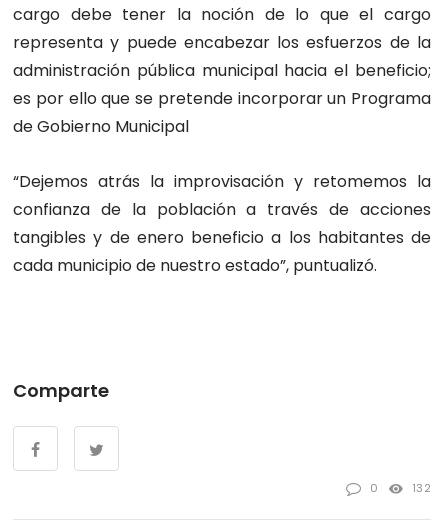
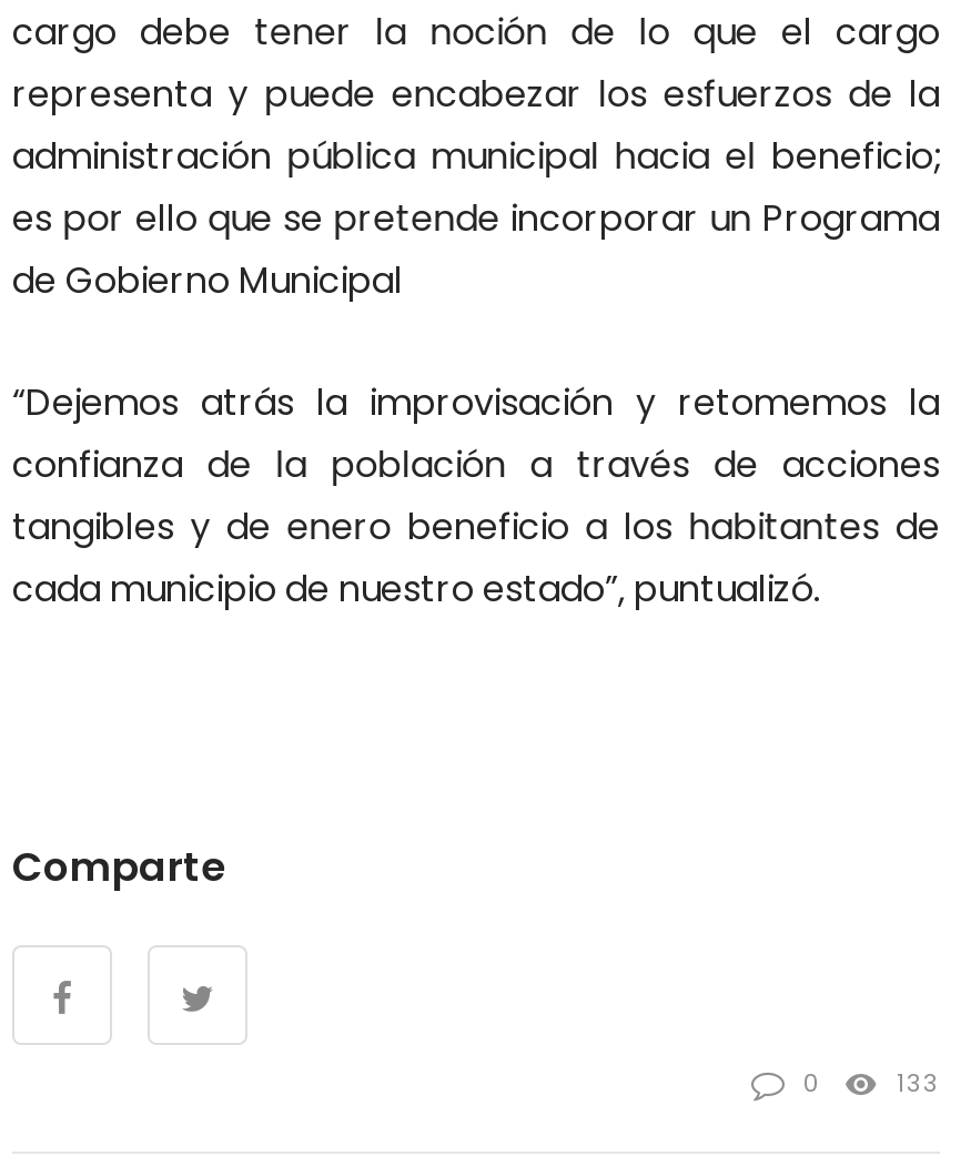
[411,480,431,496] 132 -> [897,1065,940,1100] 133

